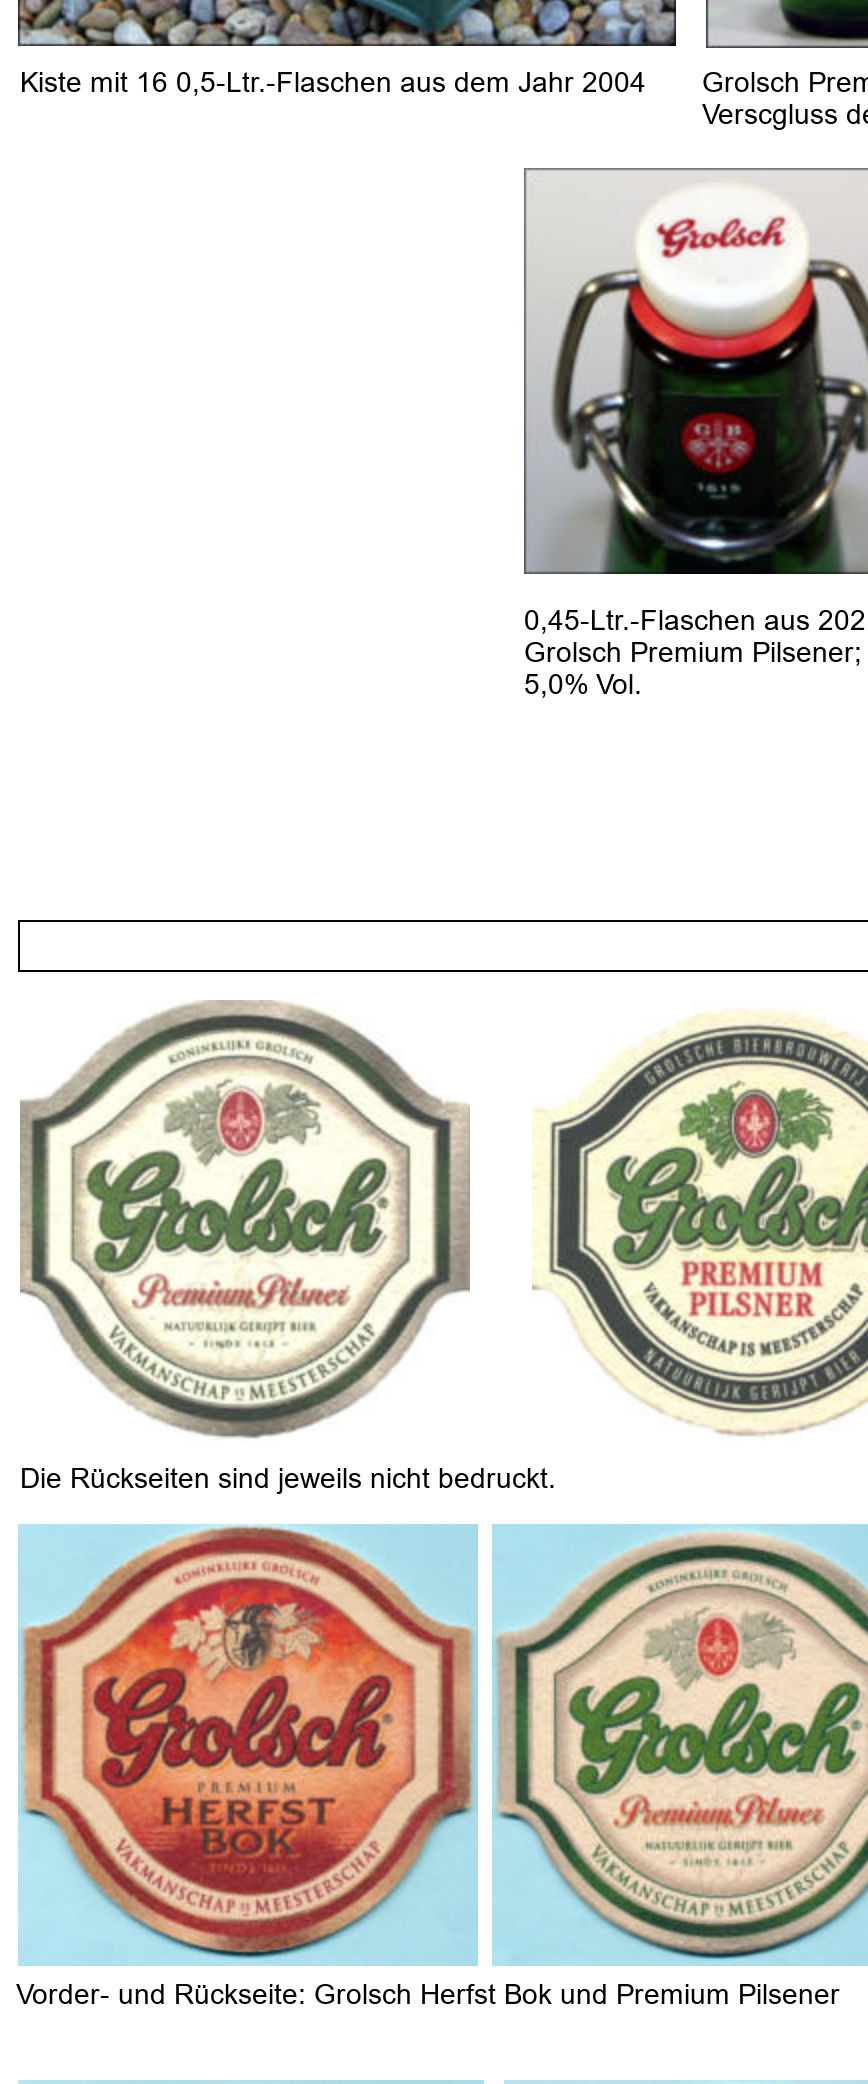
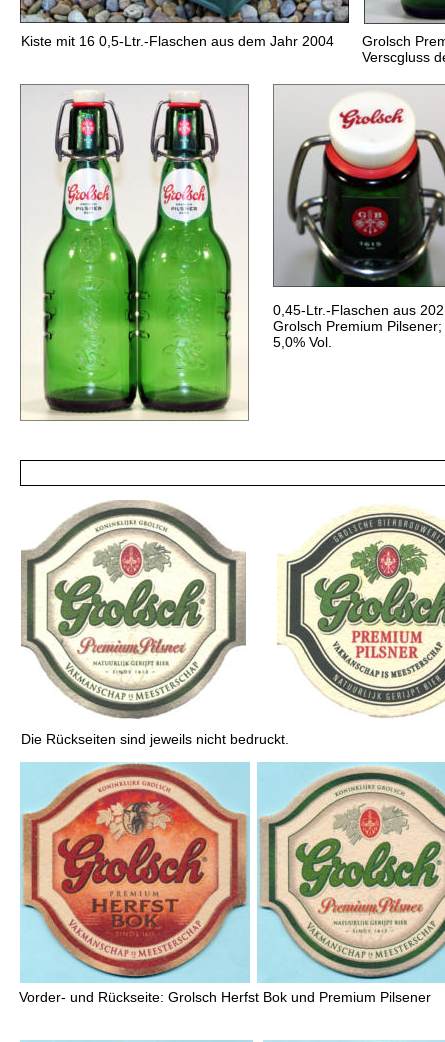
none -> [19,83,250,422] [image]

